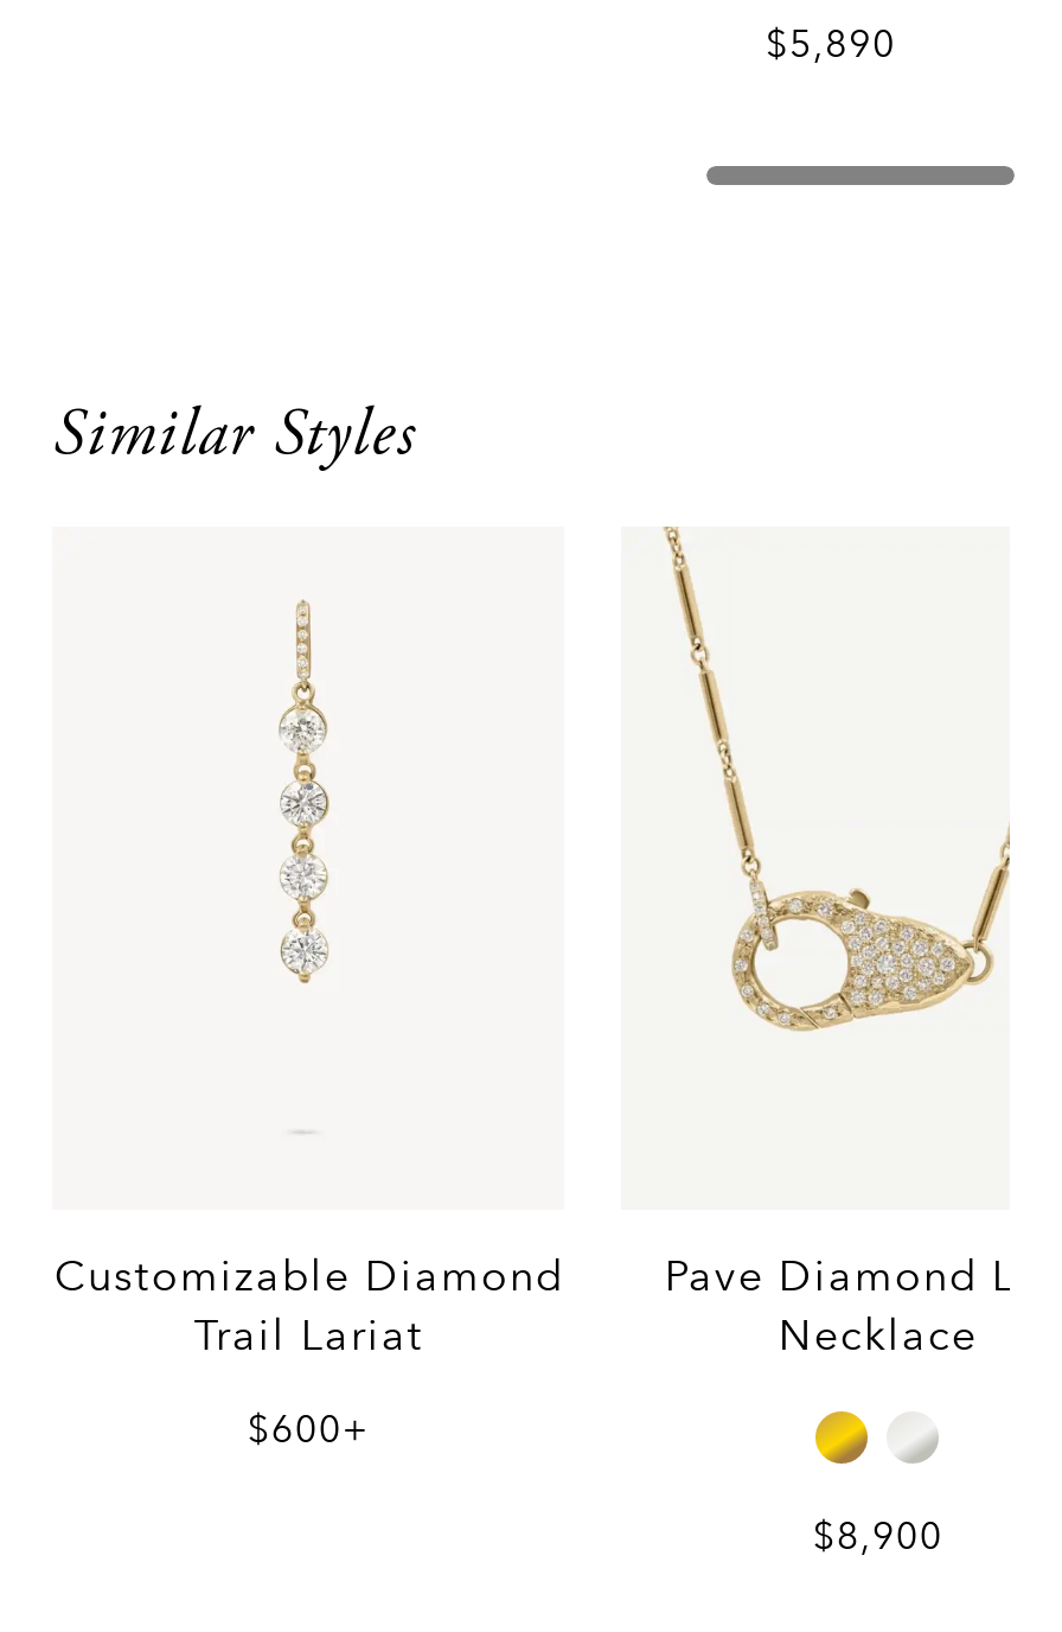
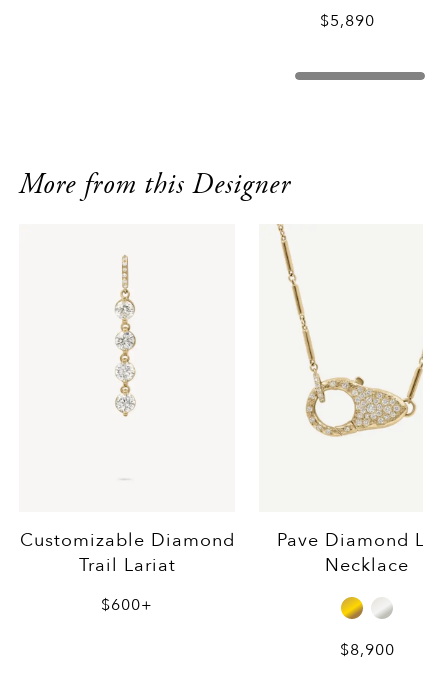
[53,405,416,472] Similar Styles -> [19,173,291,201] More from this Designer

